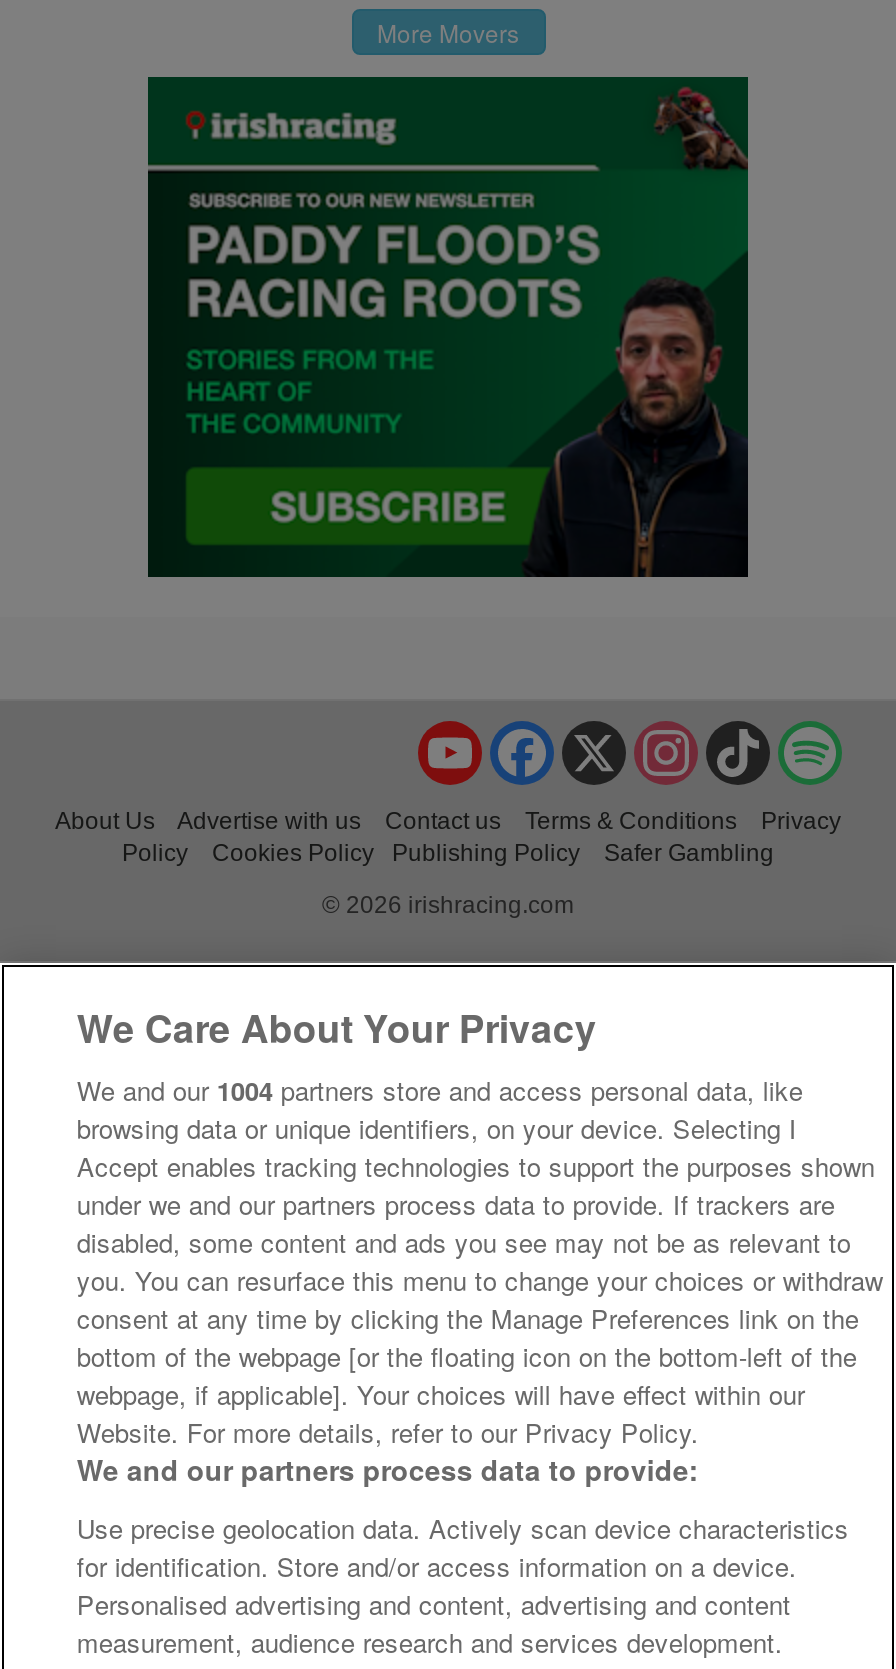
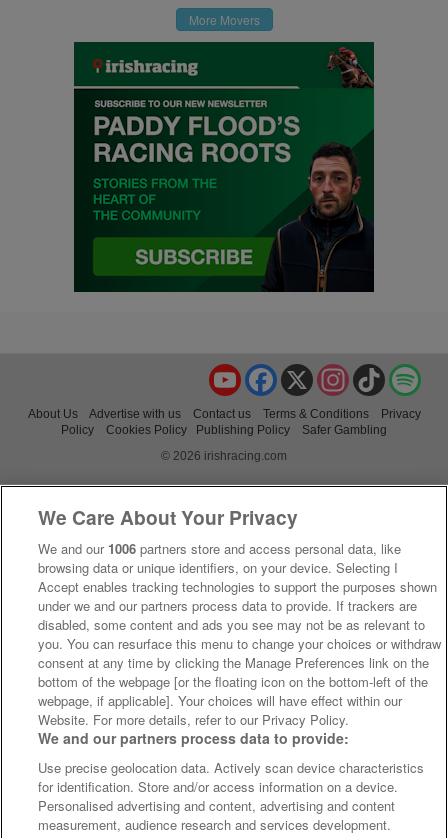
[77,1071,803,1109] We and our 1004 partners store and access personal data, like -> [38,539,401,558] We and our 1006 partners store and access personal data, like

